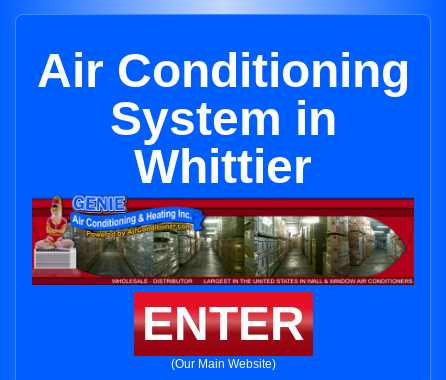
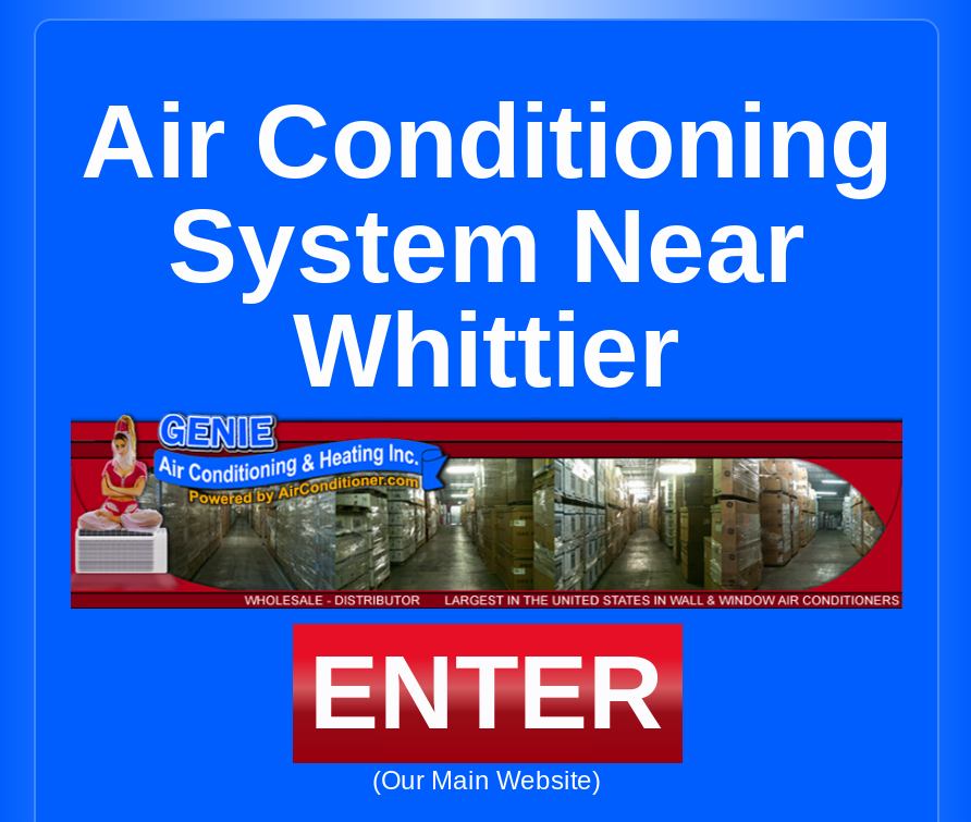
[109,92,336,145] System in -> [168,188,806,304] System Near

